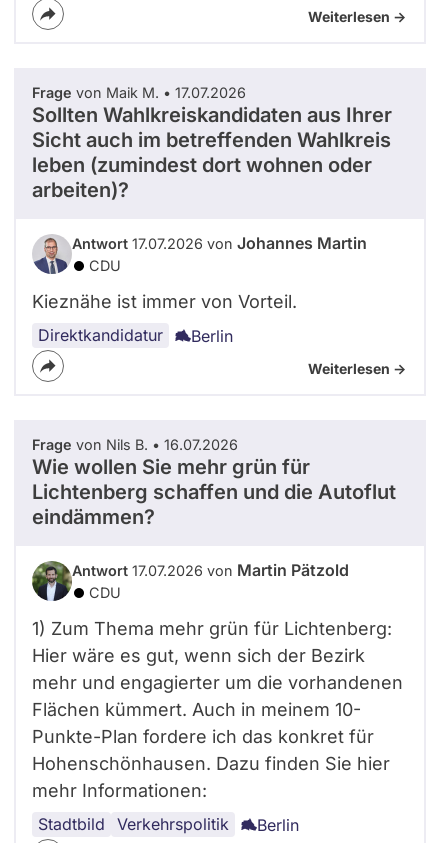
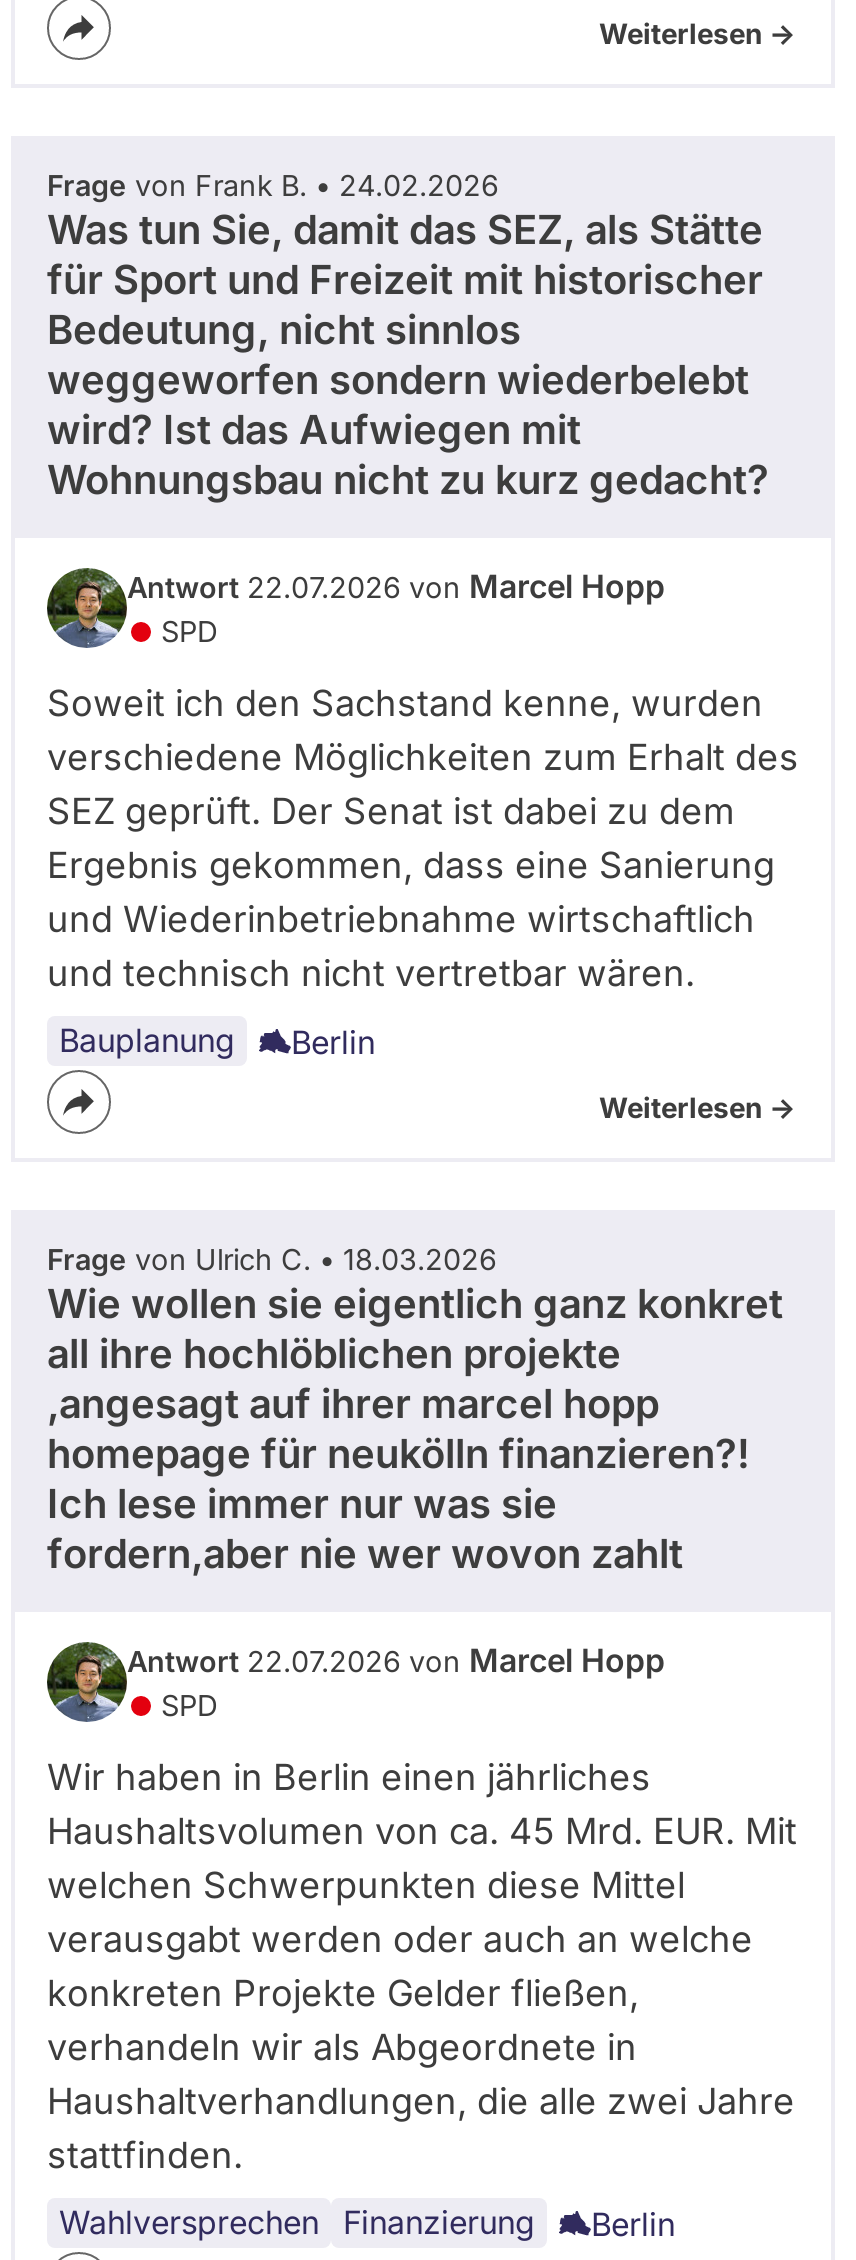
[32,84,392,202] Frage von Maik M. • 17.07.2026 | Sollten Wahlkreiskandidaten aus Ihrer | Sicht auch im betreffenden Wahlkreis | leben (zumindest dort wohnen oder | arbeiten)? -> [47,168,769,504] Frage von Frank B. • 24.02.2026 | Was tun Sie, damit das SEZ, als Stätte | für Sport und Freizeit mit historischer | Bedeutung, nicht sinnlos | weggeworfen sondern wiederbelebt | wird? Ist das Aufwiegen mit | Wohnungsbau nicht zu kurz gedacht?
[72,233,367,274] Antwort 17.07.2026 von Johannes Martin | CDU -> [127,566,665,648] Antwort 22.07.2026 von Marcel Hopp | SPD
[32,291,297,312] Kieznähe ist immer von Vorteil. -> [47,682,799,994] Soweit ich den Sachstand kenne, wurden | verschiedene Möglichkeiten zum Erhalt des | SEZ geprüft. Der Senat ist dabei zu dem | Ergebnis gekommen, dass eine Sanierung | und Wiederinbetriebnahme wirtschaftlich | und technisch nicht vertretbar wären.
[38,325,163,345] Direktkandidatur -> [59,1020,235,1060] Bauplanung
[32,436,396,529] Frage von Nils B. • 16.07.2026 | Wie wollen Sie mehr grün für | Lichtenberg schaffen und die Autoflut | eindämmen? -> [47,1242,783,1578] Frage von Ulrich C. • 18.03.2026 | Wie wollen sie eigentlich ganz konkret | all ihre hochlöblichen projekte | ,angesagt auf ihrer marcel hopp | homepage für neukölln finanzieren?! | Ich lese immer nur was sie | fordern,aber nie wer wovon zahlt
[72,560,349,601] Antwort 17.07.2026 von Martin Pätzold | CDU -> [127,1640,665,1722] Antwort 22.07.2026 von Marcel Hopp | SPD
[32,618,403,801] 1) Zum Thema mehr grün für Lichtenberg: | Hier wäre es gut, wenn sich der Bezirk | mehr und engagierter um die vorhandenen | Flächen kümmert. Auch in meinem 10- | Punkte-Plan fordere ich das konkret für | Hohenschönhausen. Dazu finden Sie hier | mehr Informationen: -> [47,1756,797,2176] Wir haben in Berlin einen jährliches | Haushaltsvolumen von ca. 45 Mrd. EUR. Mit | welchen Schwerpunkten diese Mittel | verausgabt werden oder auch an welche | konkreten Projekte Gelder fließen, | verhandeln wir als Abgeordnete in | Haushaltverhandlungen, die alle zwei Jahre | stattfinden.
[38,814,229,834] Stadtbild Verkehrspolitik -> [59,2202,535,2242] Wahlversprechen Finanzierung

